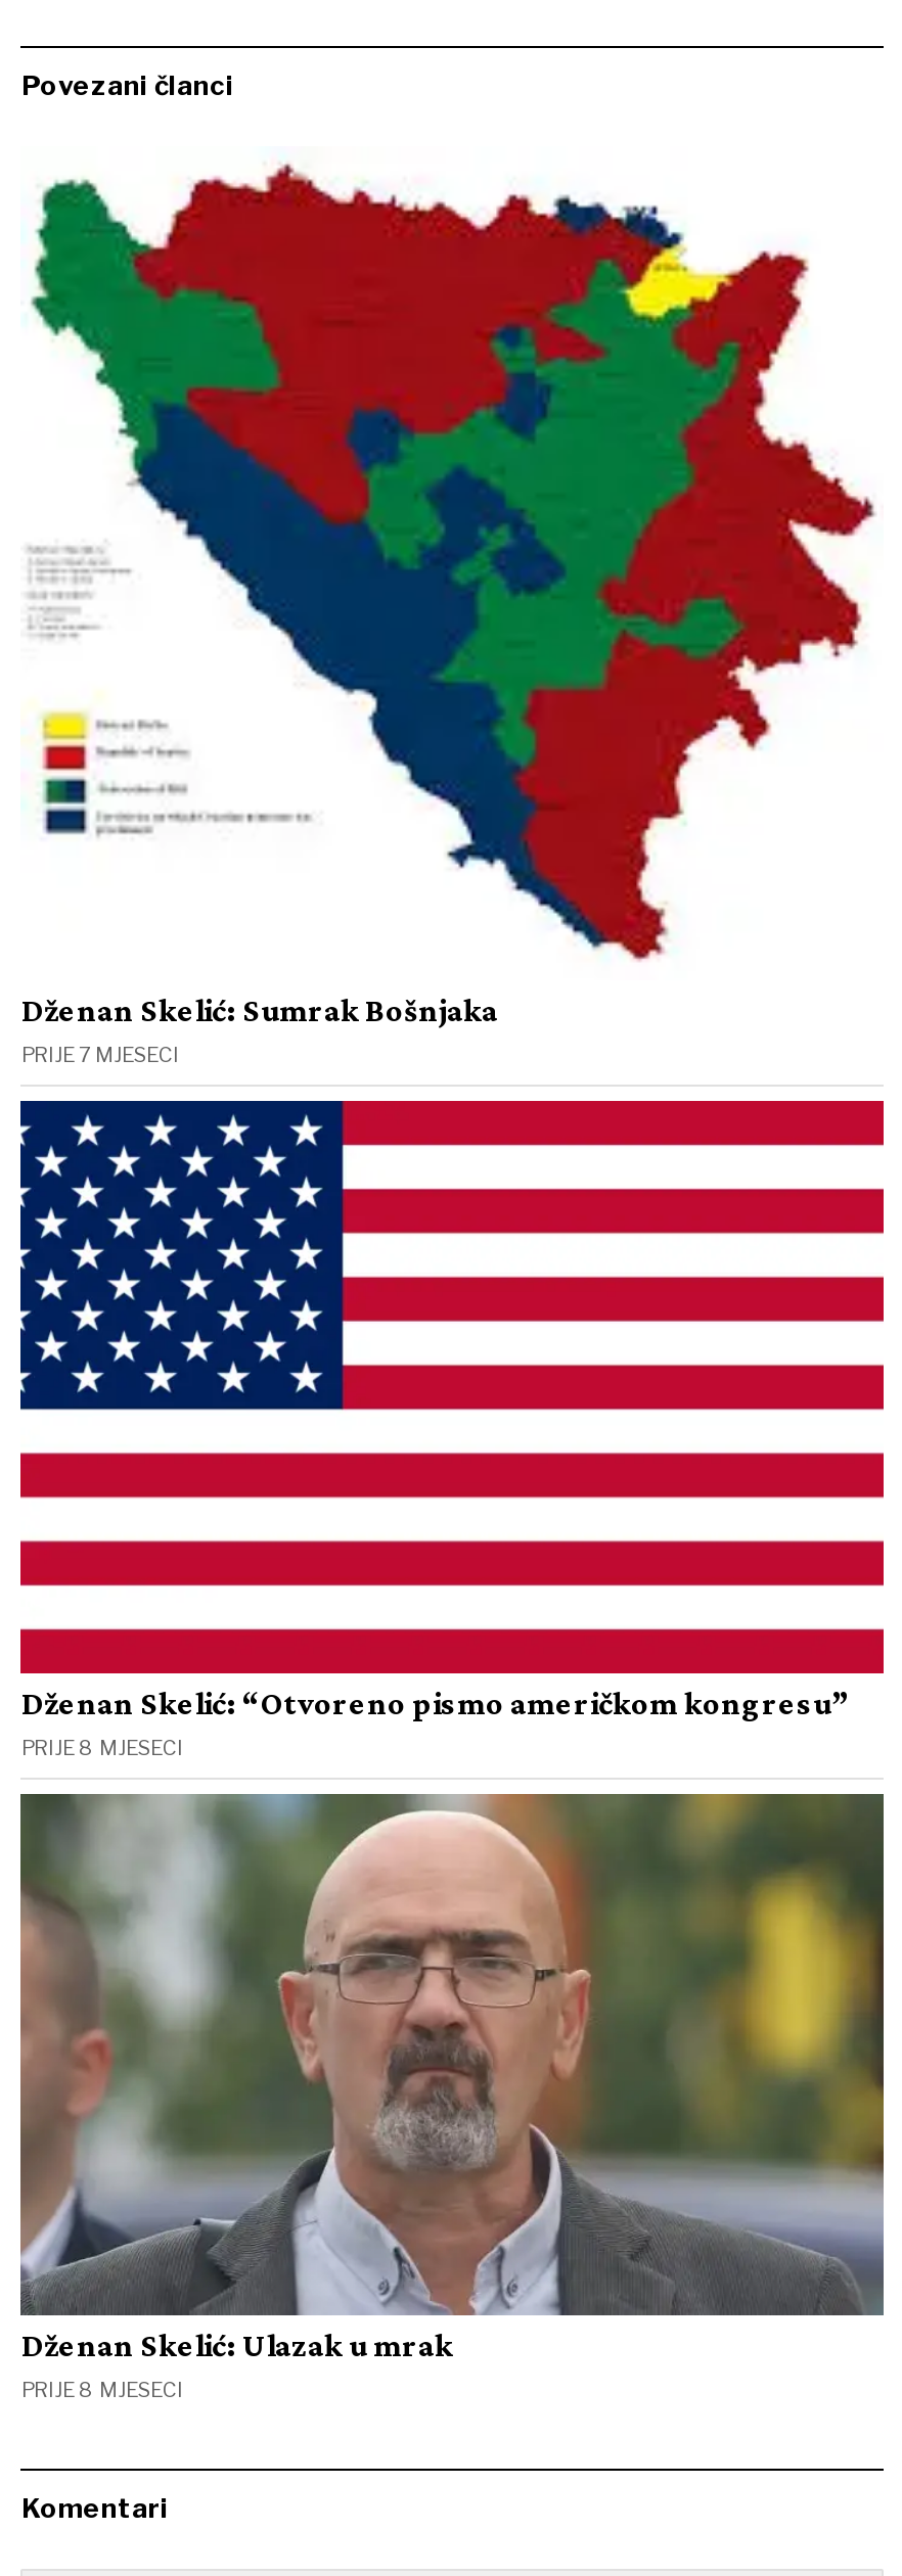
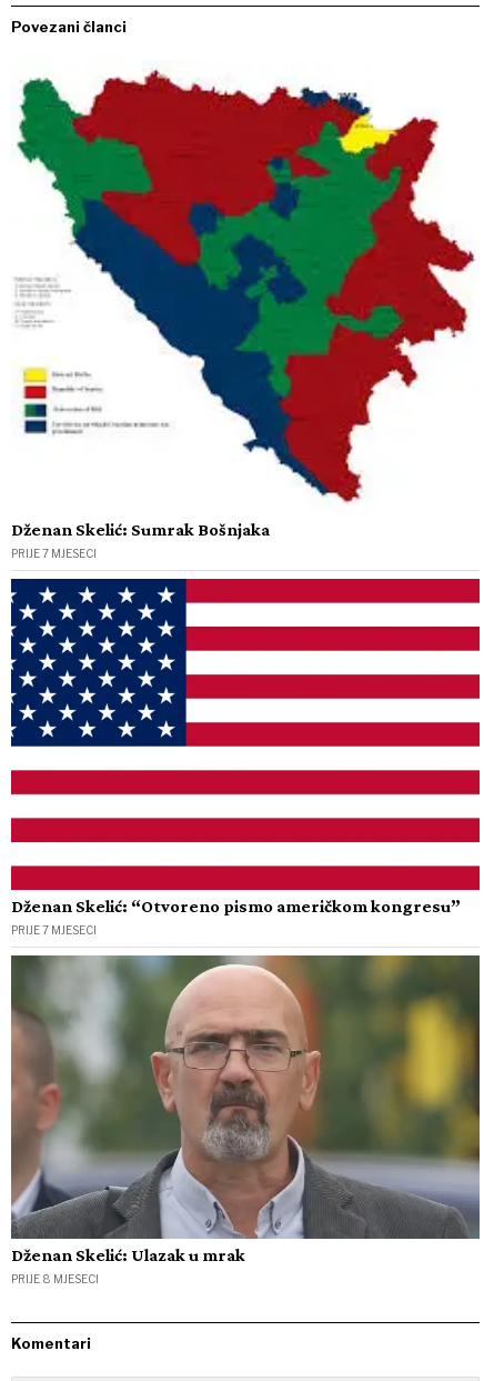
[21,1736,183,1760] PRIJE 8 MJESECI -> [12,924,97,937] PRIJE 7 MJESECI

